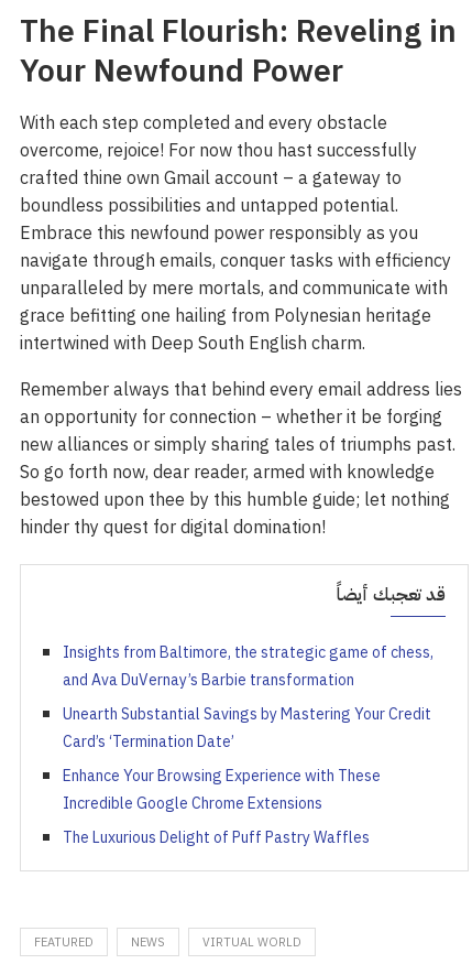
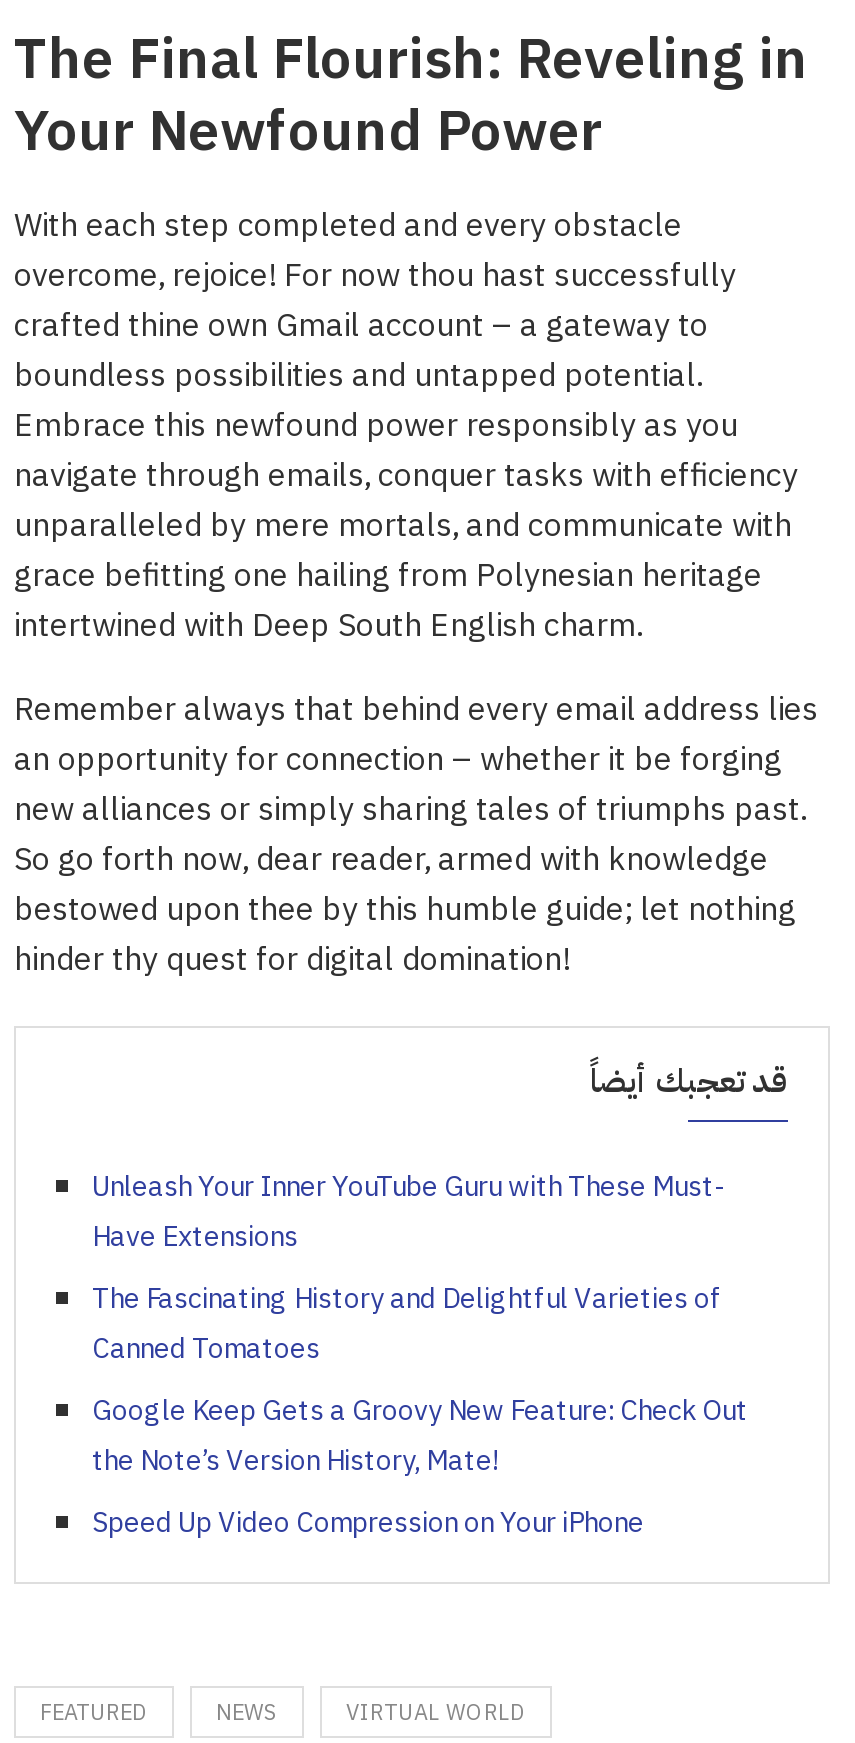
[63,642,433,692] Insights from Baltimore, the strategic game of chess, | and Ava DuVernay’s Barbie transformation -> [92,1167,726,1259] Unleash Your Inner YouTube Guru with These Must- | Have Extensions
[63,703,431,754] Unearth Substantial Savings by Mastering Your Credit | Card’s ‘Termination Date’ -> [92,1279,722,1371] The Fascinating History and Delightful Varieties of | Canned Tomatoes
[63,765,381,816] Enhance Your Browsing Experience with These | Incredible Google Chrome Extensions -> [92,1391,748,1483] Google Keep Gets a Groovy New Feature: Check Out | the Note’s Version History, Mate!
[63,827,370,850] The Luxurious Delight of Puff Pastry Waffles -> [92,1503,644,1545] Speed Up Video Compression on Your iPhone

